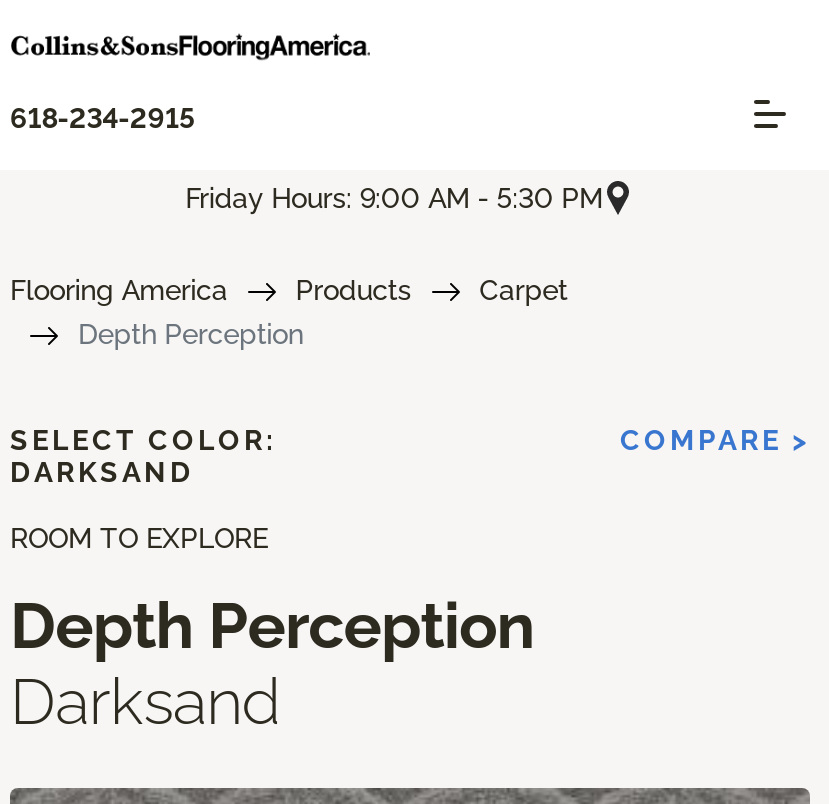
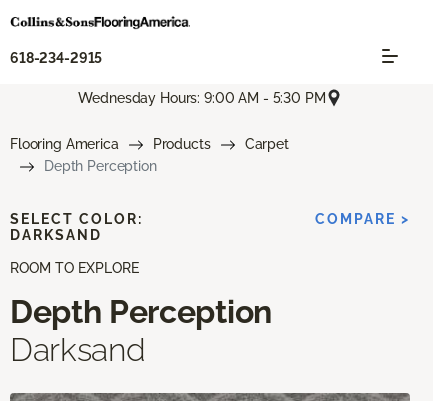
[185,181,603,213] Friday Hours: 9:00 AM - 5:30 PM -> [78,90,326,106] Wednesday Hours: 9:00 AM - 5:30 PM

